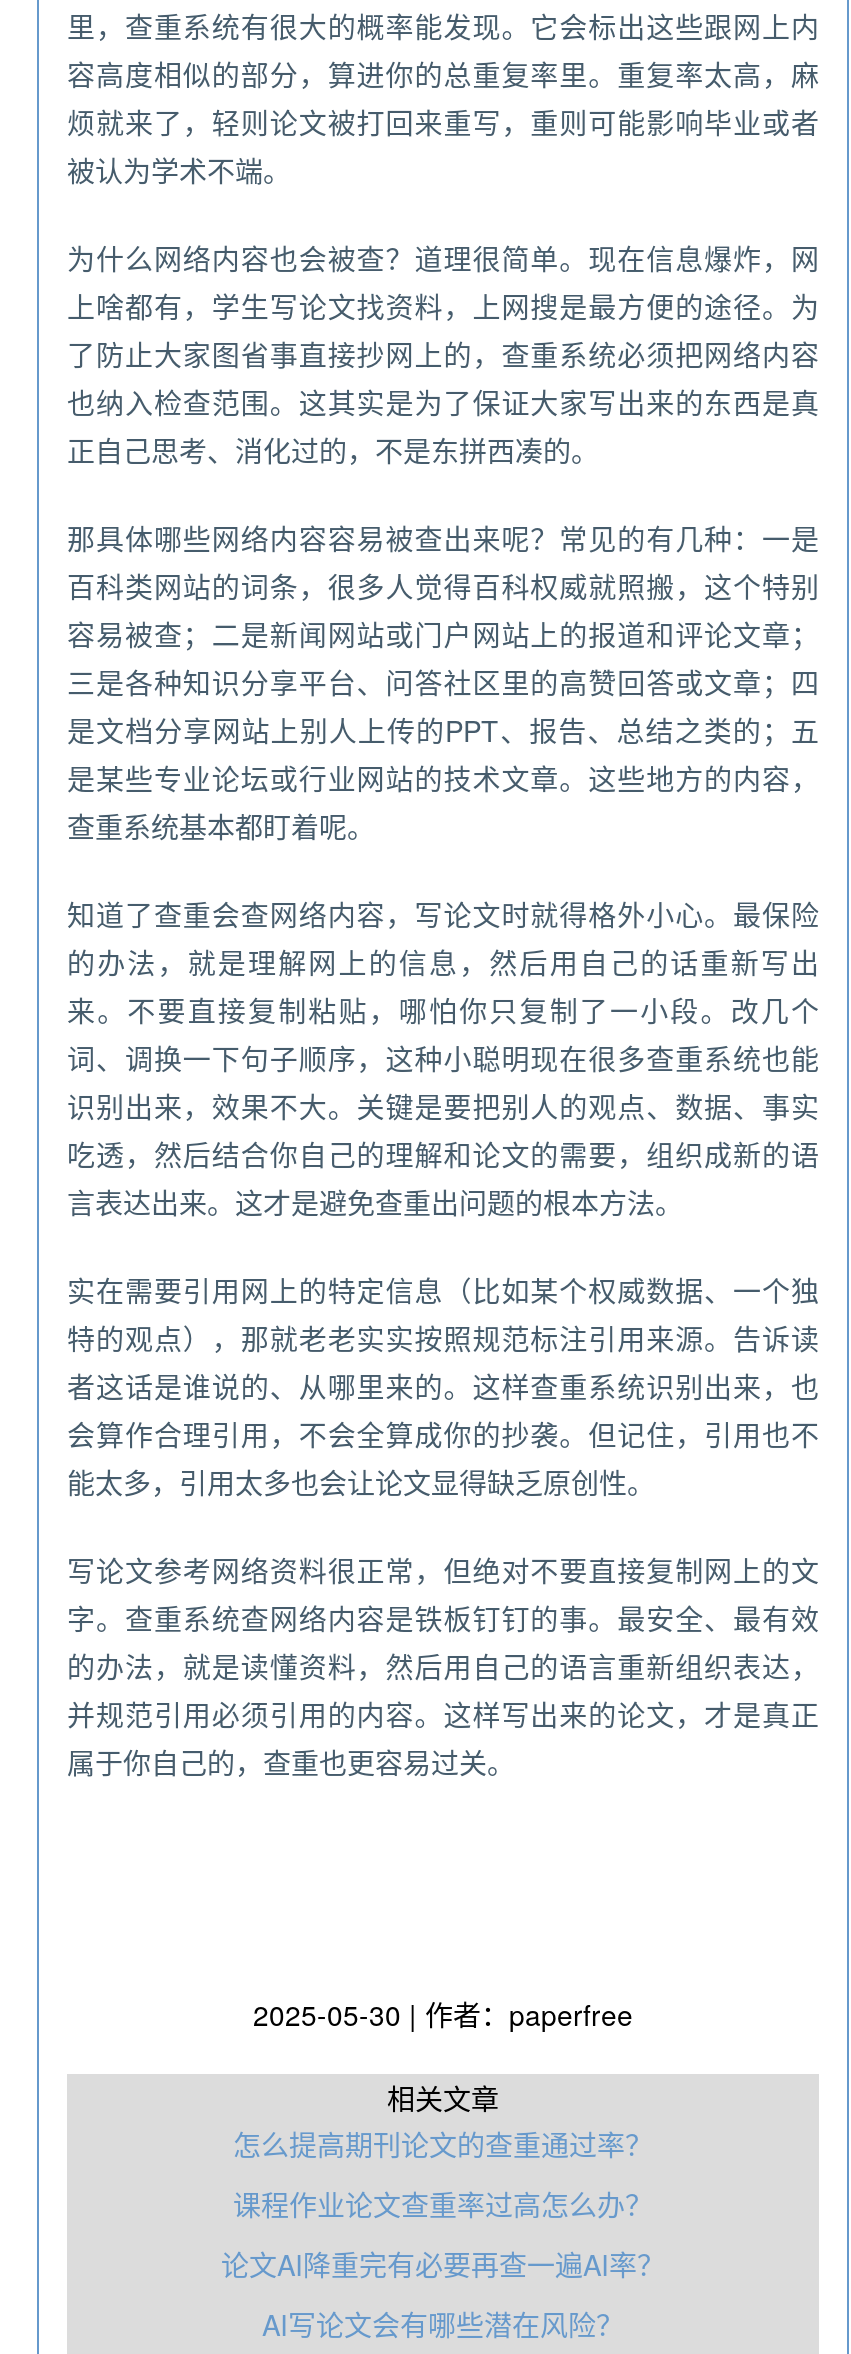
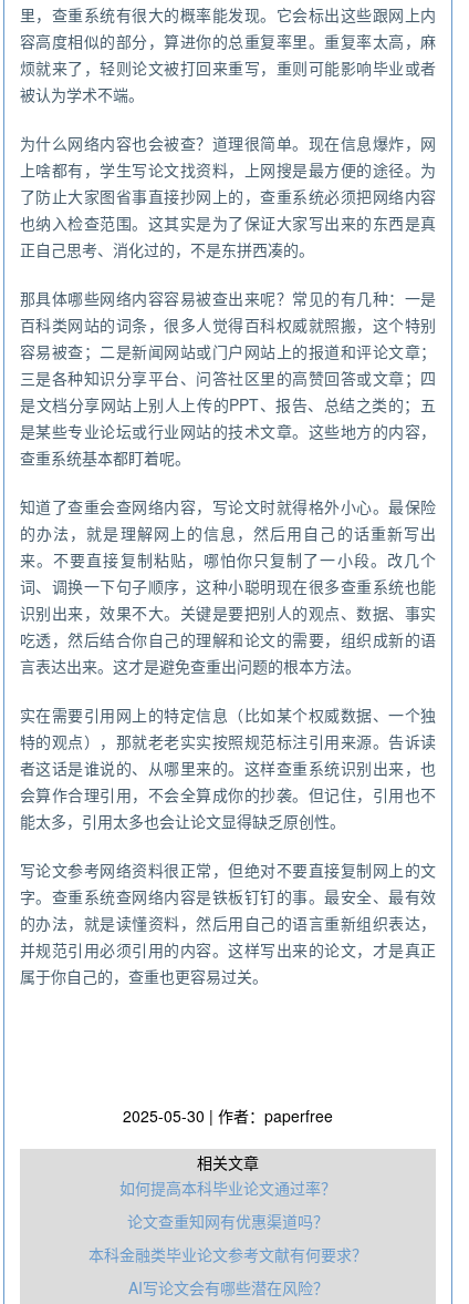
[233,2125,653,2165] 怎么提高期刊论文的查重通过率？ -> [119,1177,336,1199] 如何提高本科毕业论文通过率？
[233,2185,653,2225] 课程作业论文查重率过高怎么办？ -> [127,1210,329,1232] 论文查重知网有优惠渠道吗？
[221,2245,665,2285] 论文AI降重完有必要再查一遍AI率？ -> [88,1244,367,1266] 本科金融类毕业论文参考文献有何要求？

